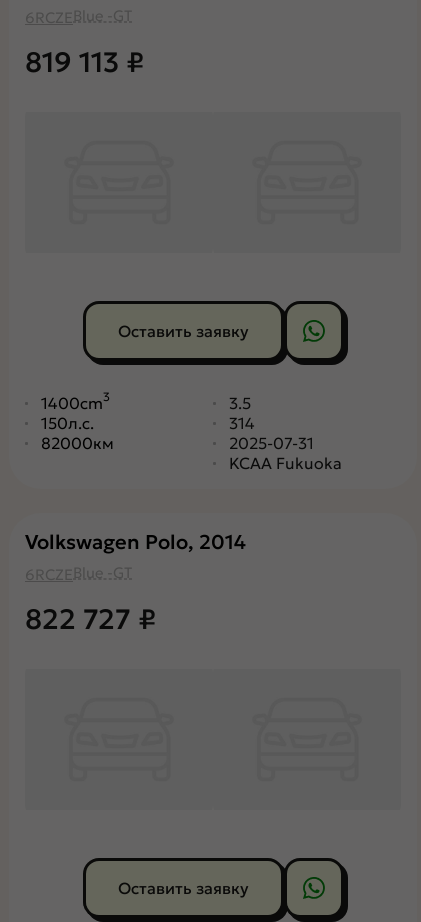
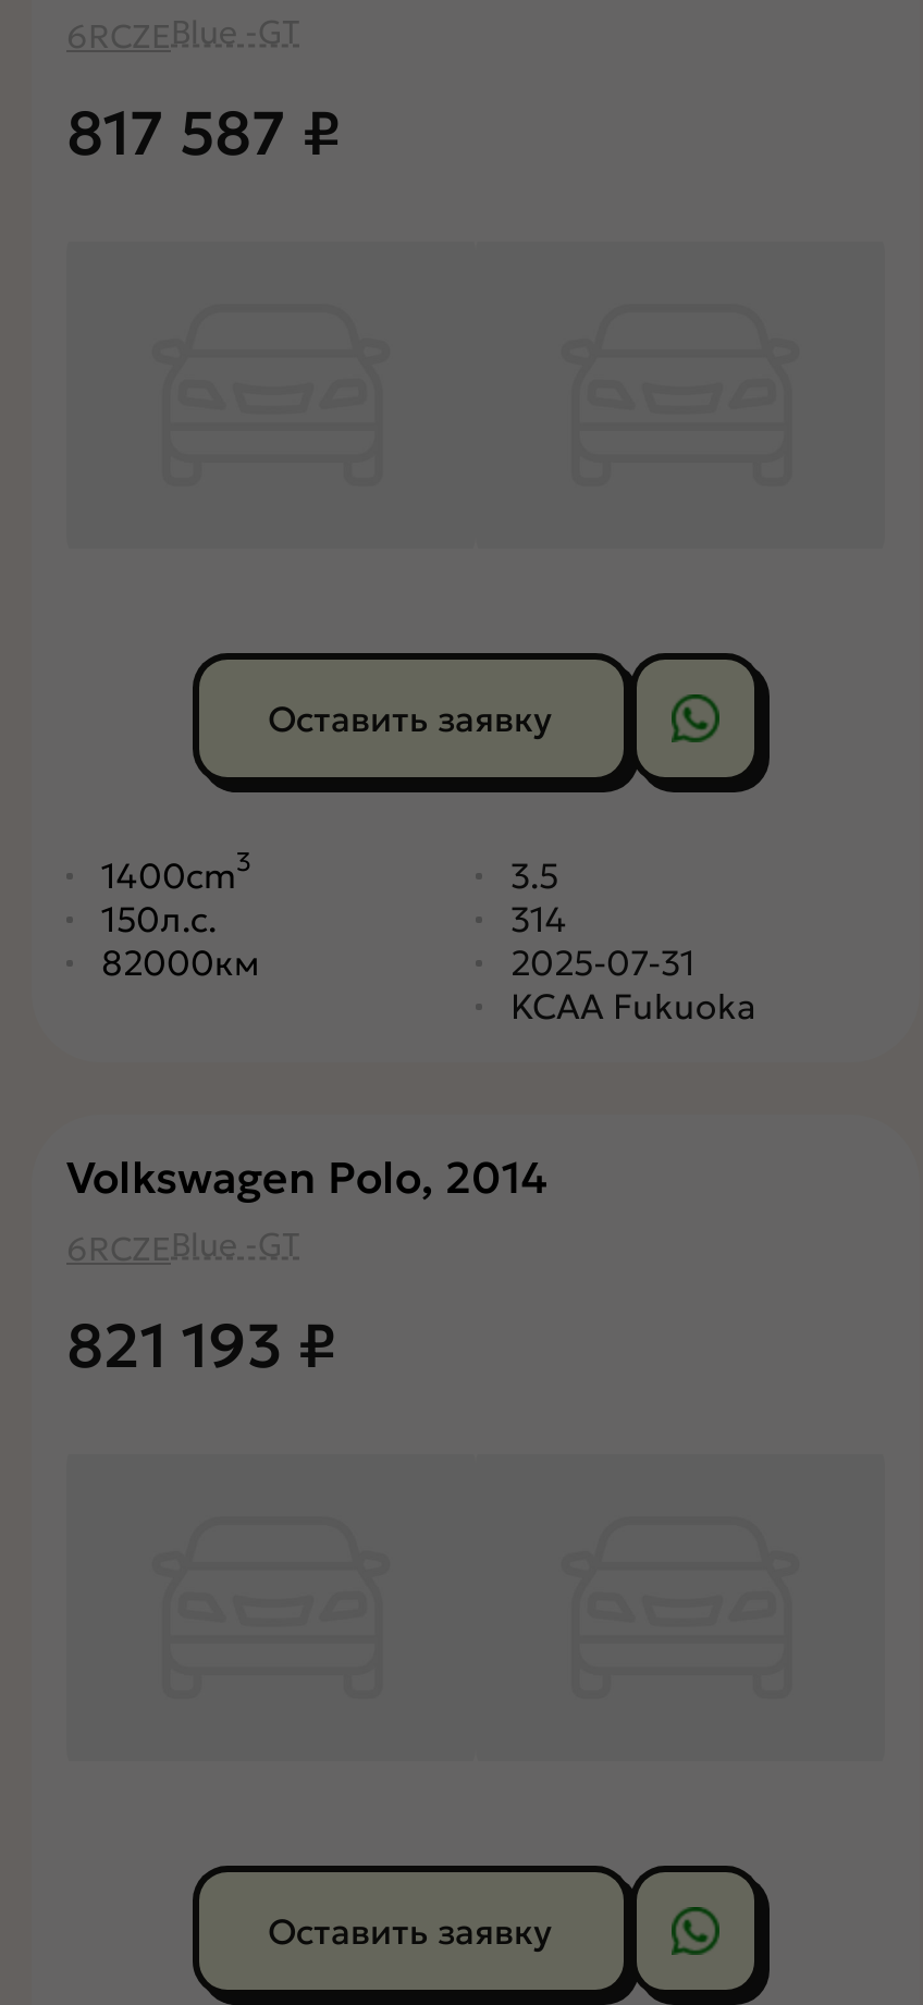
[25,45,144,80] 819 113 ₽ -> [66,96,341,172] 817 587 ₽
[25,602,156,637] 822 727 ₽ -> [66,1308,336,1385] 821 193 ₽

